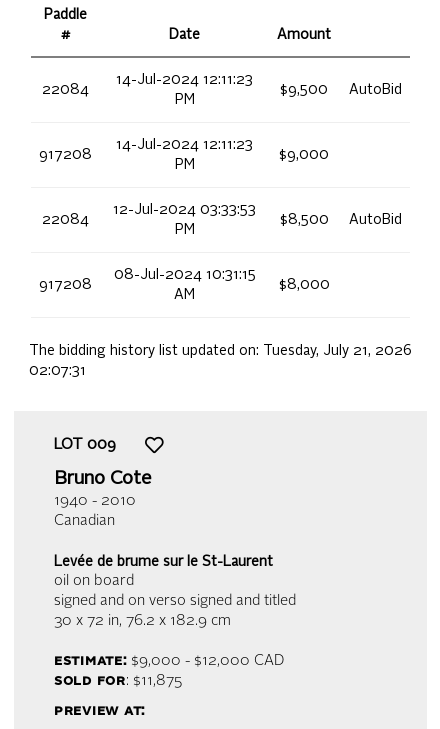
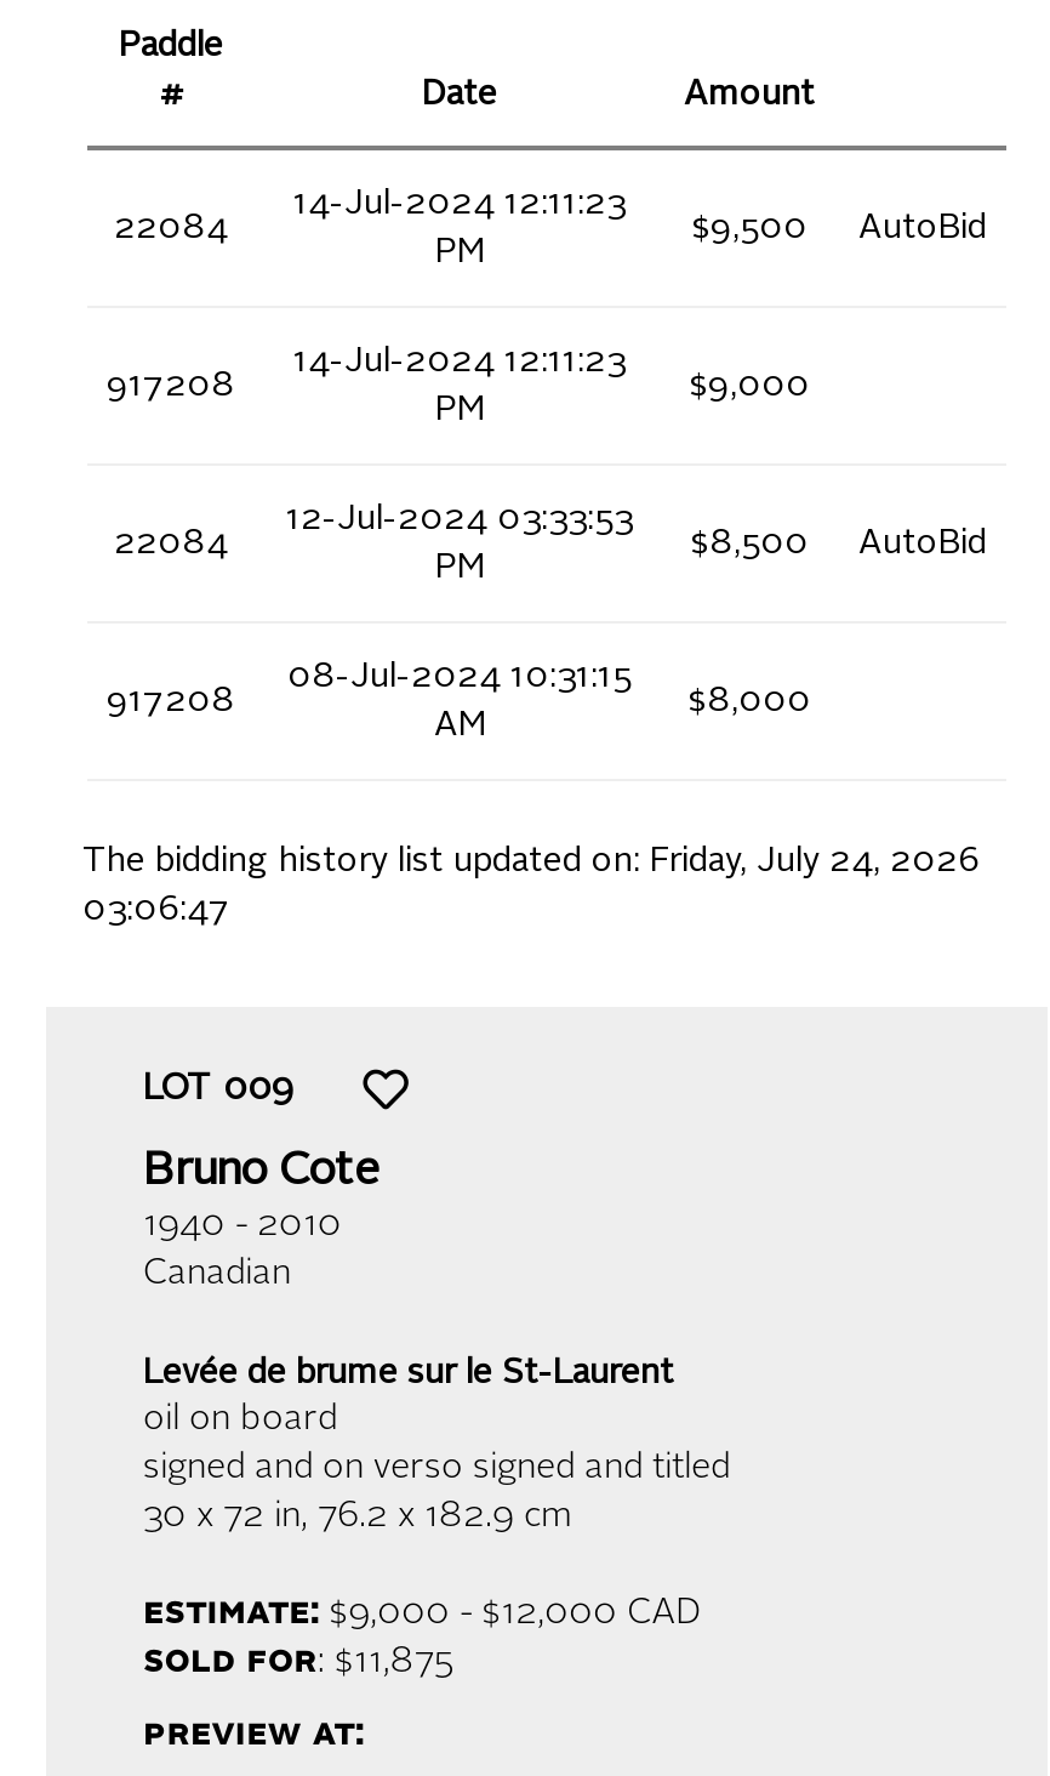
[29,344,412,358] The bidding history list updated on: Tuesday, July 21, 2026 -> [82,845,980,879] The bidding history list updated on: Friday, July 24, 2026
[29,364,86,378] 02:07:31 -> [82,894,230,928] 03:06:47

